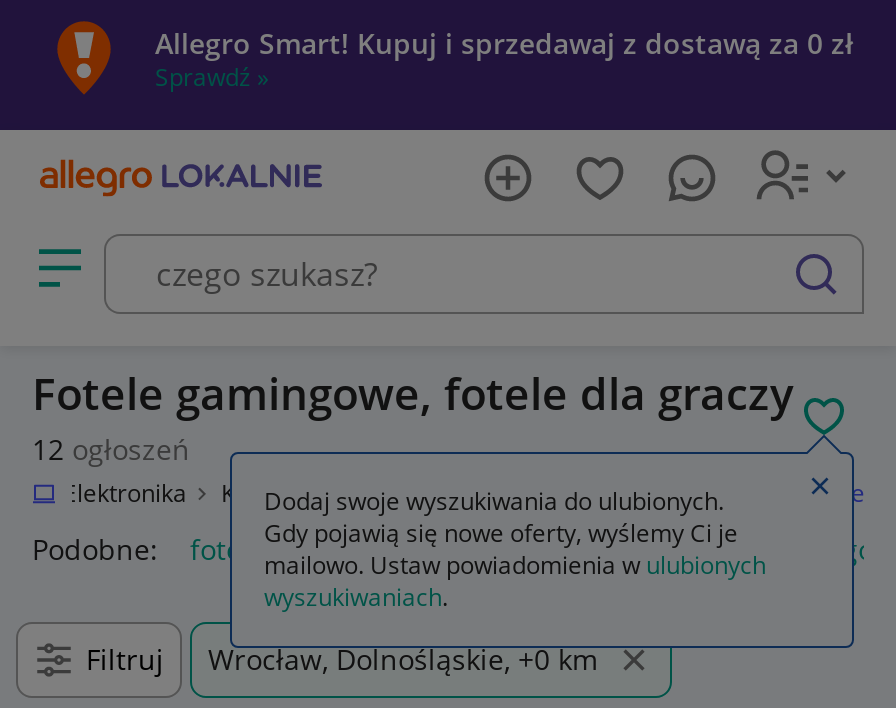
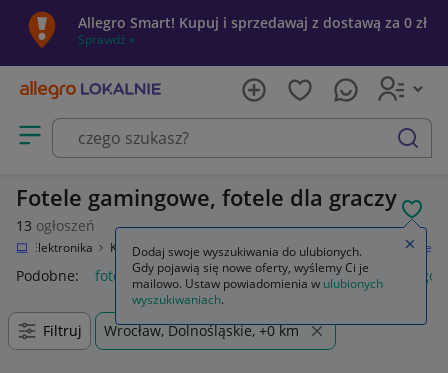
[32,430,190,468] 12 ogłoszeń -> [16,216,95,235] 13 ogłoszeń

